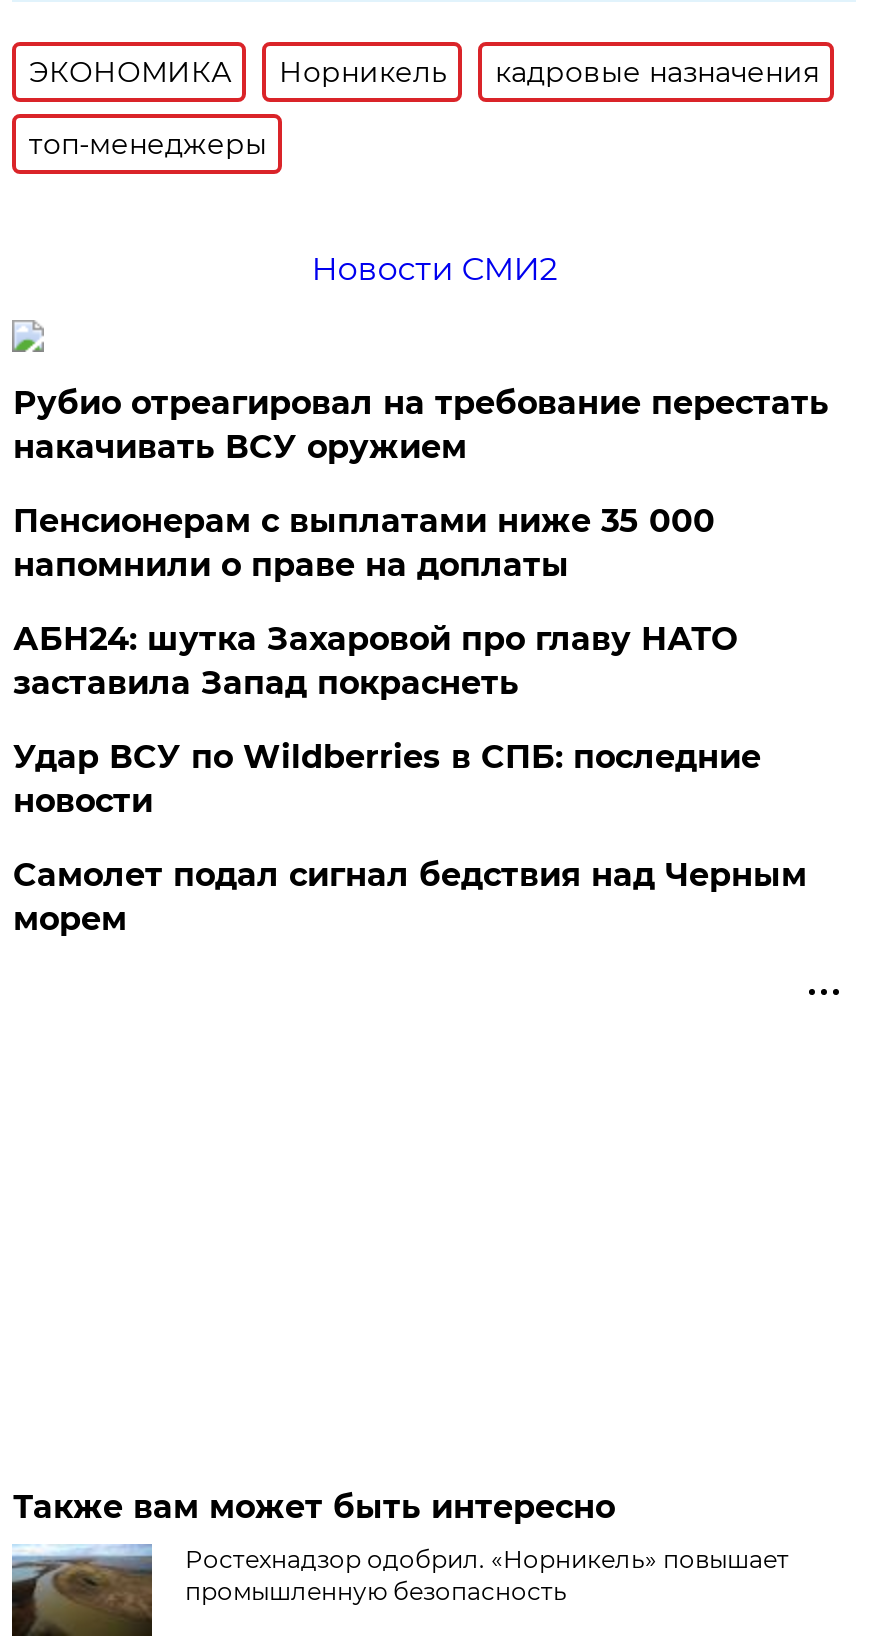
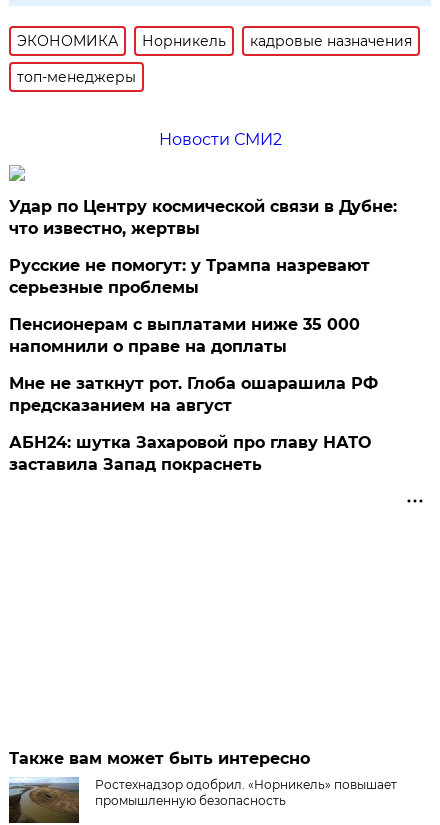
[13,384,829,466] Рубио отреагировал на требование перестать | накачивать ВСУ оружием -> [9,197,397,297] Удар по Центру космической связи в Дубне: | что известно, жертвы | Русские не помогут: у Трампа назревают | серьезные проблемы
moved [13,502,715,584] -> [9,315,360,356]: Пенсионерам с выплатами ниже 35 000 | напомнили о праве на доплаты
none -> [9,374,378,415] Мне не заткнут рот. Глоба ошарашила РФ | предсказанием на август
moved [13,620,737,702] -> [9,433,371,474]: АБН24: шутка Захаровой про главу НАТО | заставила Запад покраснеть
[13,738,807,938] Удар ВСУ по Wildberries в СПБ: последние | новости | Самолет подал сигнал бедствия над Черным | морем -> none

